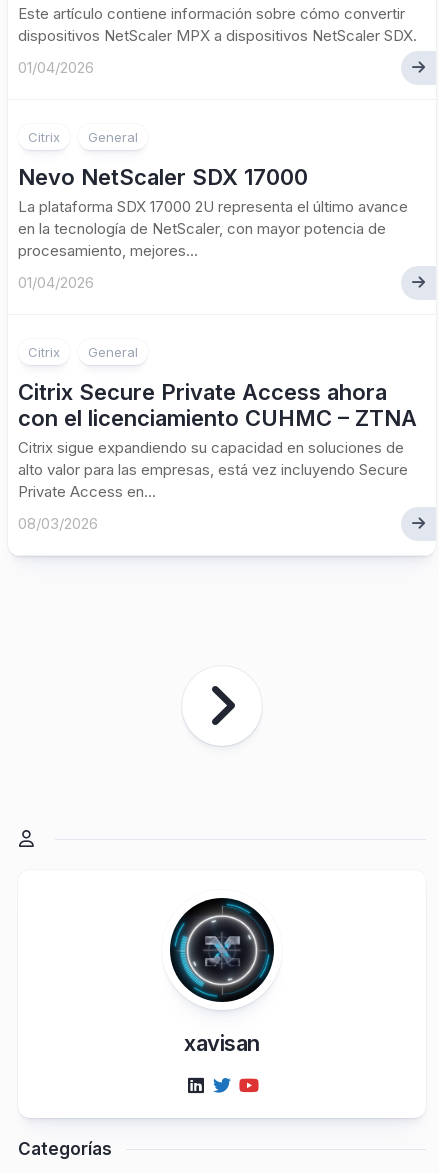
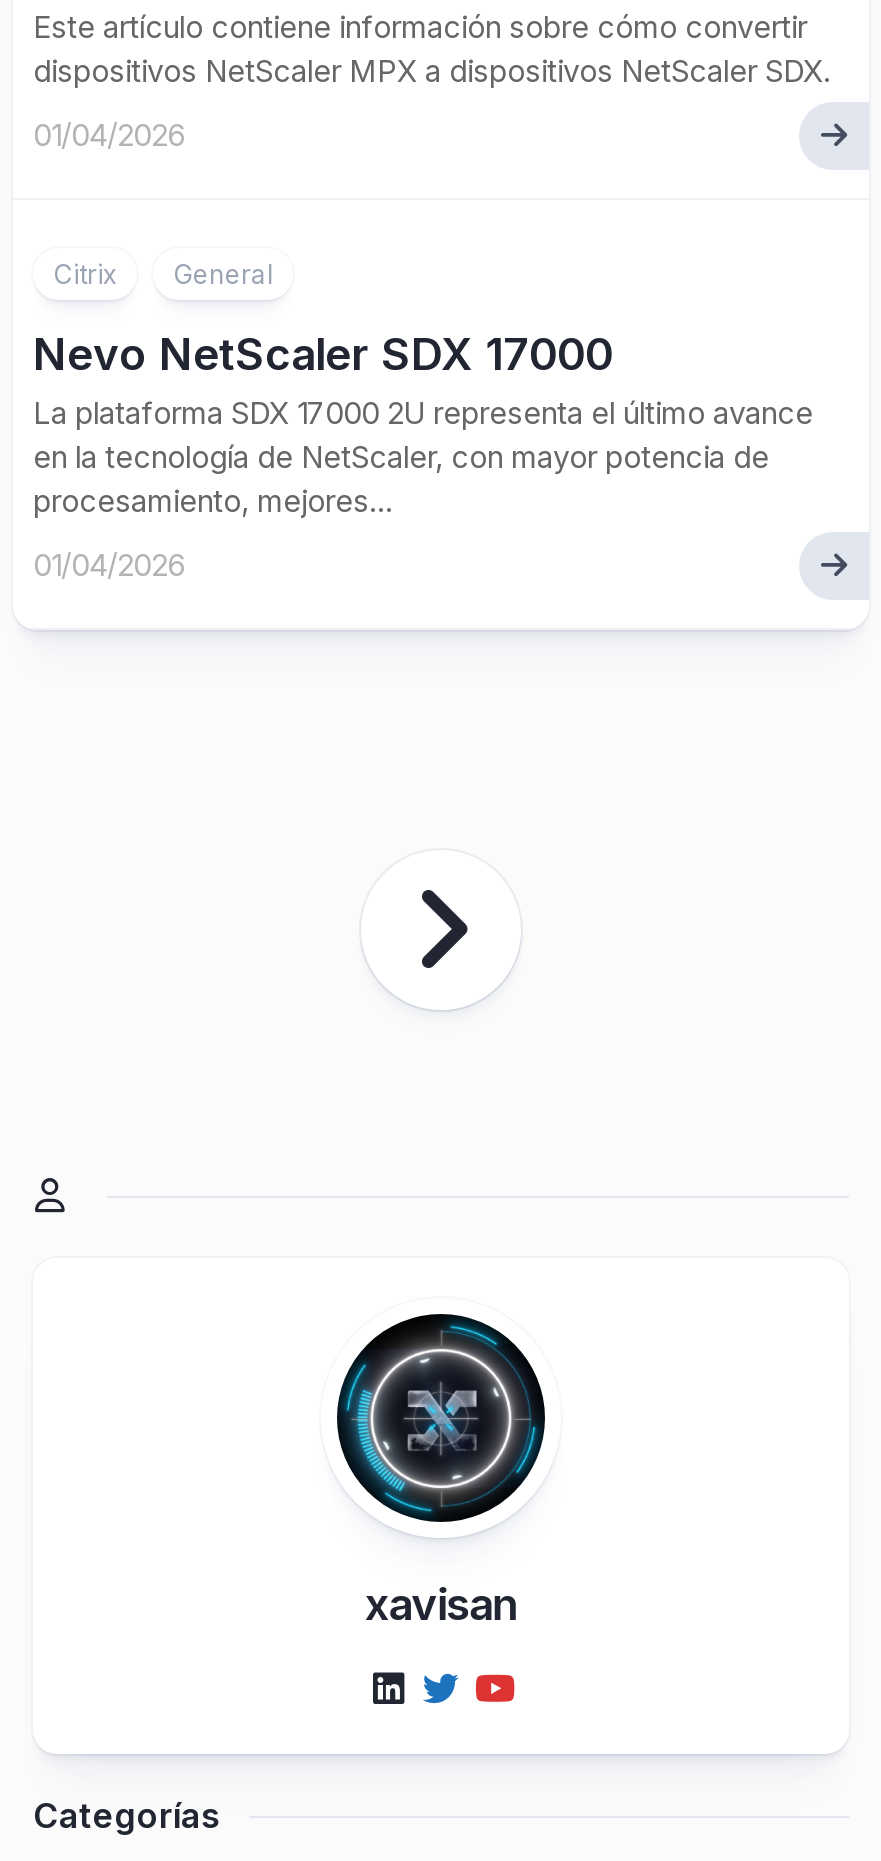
[18,344,417,533] Citrix | General | Citrix Secure Private Access ahora | con el licenciamiento CUHMC – ZTNA | Citrix sigue expandiendo su capacidad en soluciones de | alto valor para las empresas, está vez incluyendo Secure | Private Access en... | 08/03/2026 -> none

